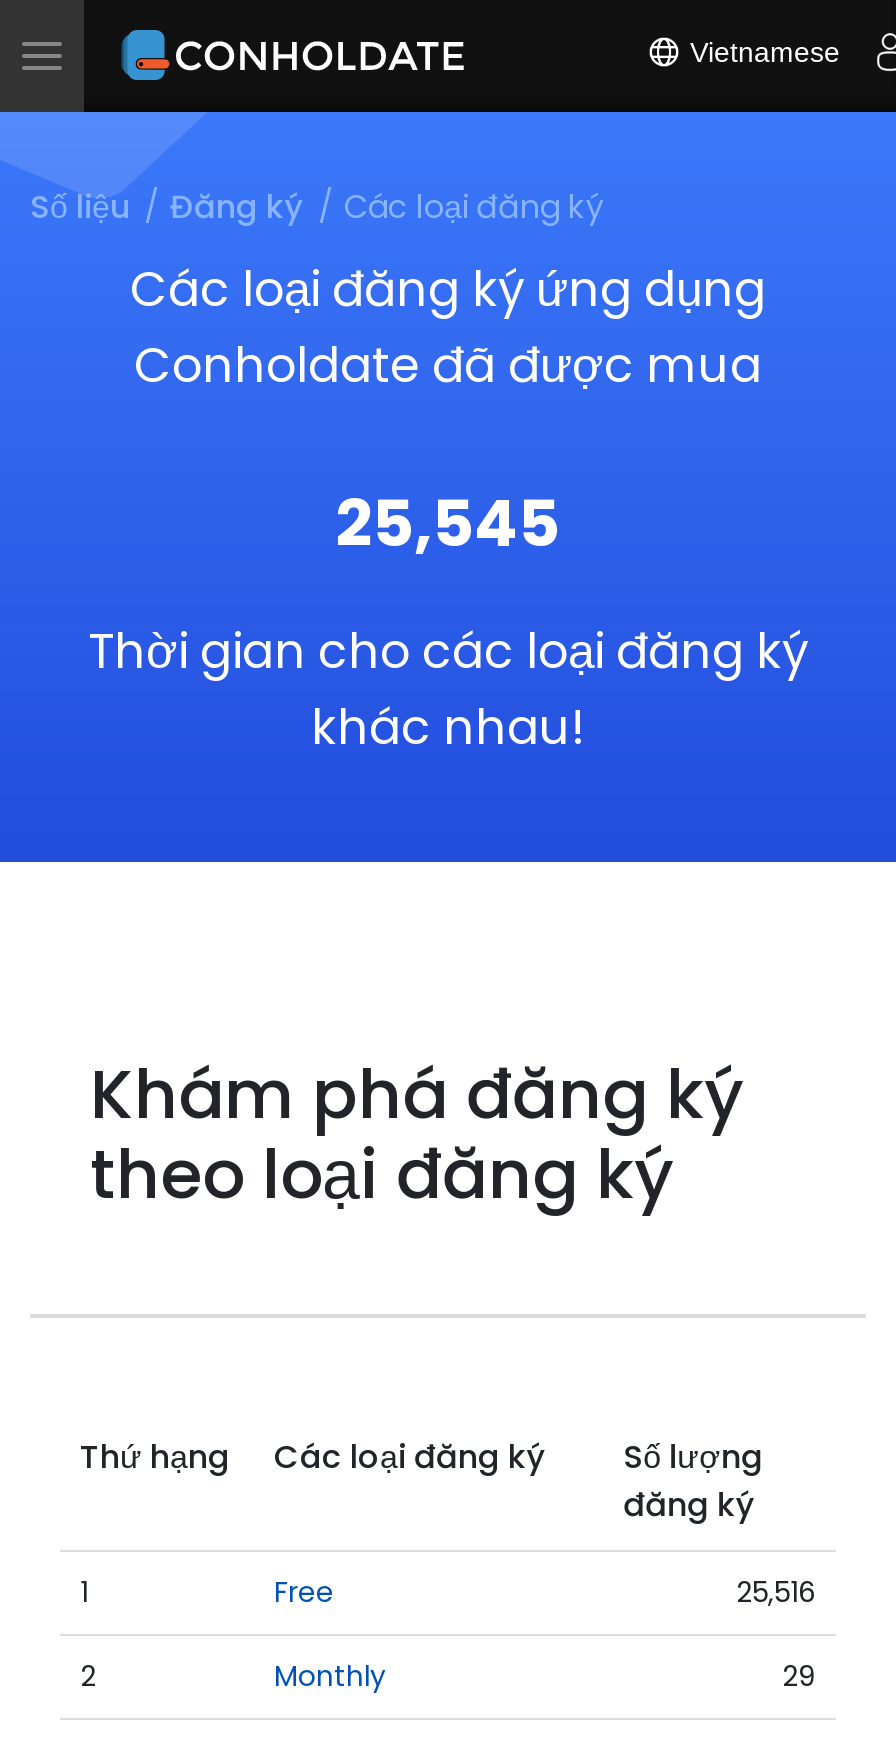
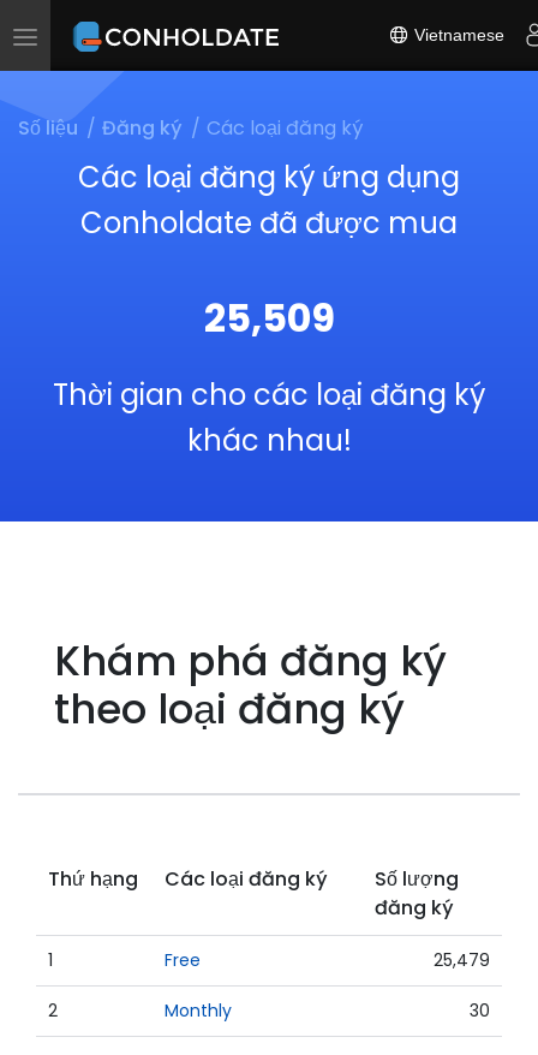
[336,478,560,568] 25,545 -> [204,291,334,345] 25,509
[736,1572,816,1612] 25,516 -> [434,948,490,972] 25,479
[782,1656,816,1696] 29 -> [470,999,490,1023] 30

